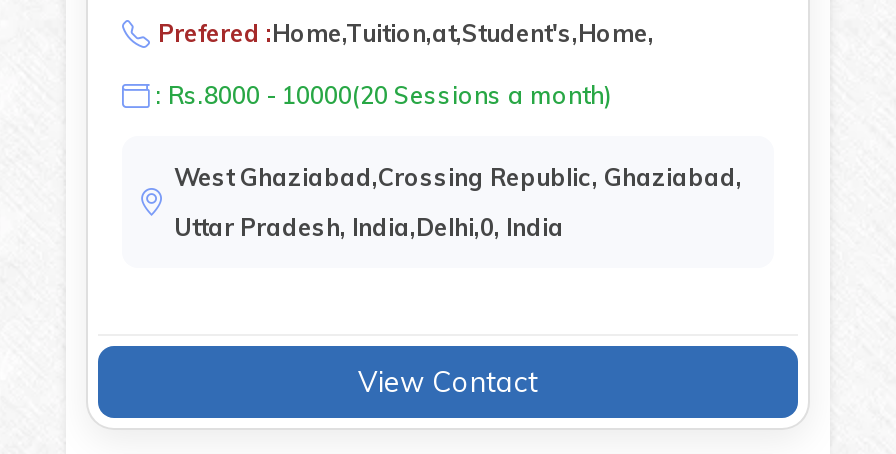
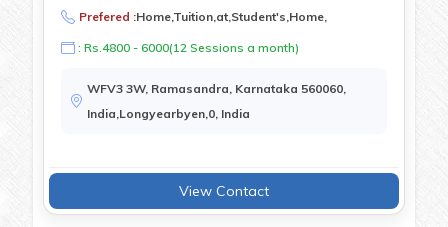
[156,80,612,110] : Rs.8000 - 10000(20 Sessions a month) -> [78,40,299,55] : Rs.4800 - 6000(12 Sessions a month)
[174,162,742,192] West Ghaziabad,Crossing Republic, Ghaziabad, -> [87,81,346,96] WFV3 3W, Ramasandra, Karnataka 560060,
[174,212,564,242] Uttar Pradesh, India,Delhi,0, India -> [87,106,250,121] India,Longyearbyen,0, India

